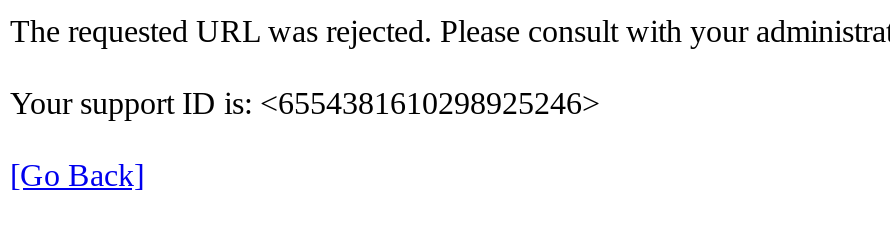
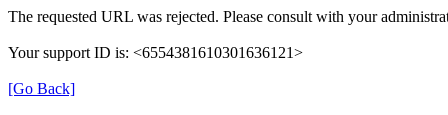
[10,86,600,120] Your support ID is: <6554381610298925246> -> [8,44,303,61] Your support ID is: <6554381610301636121>

